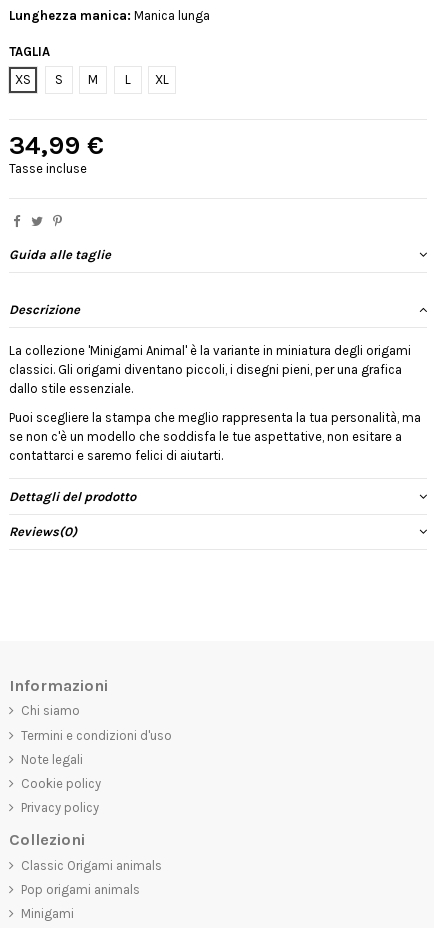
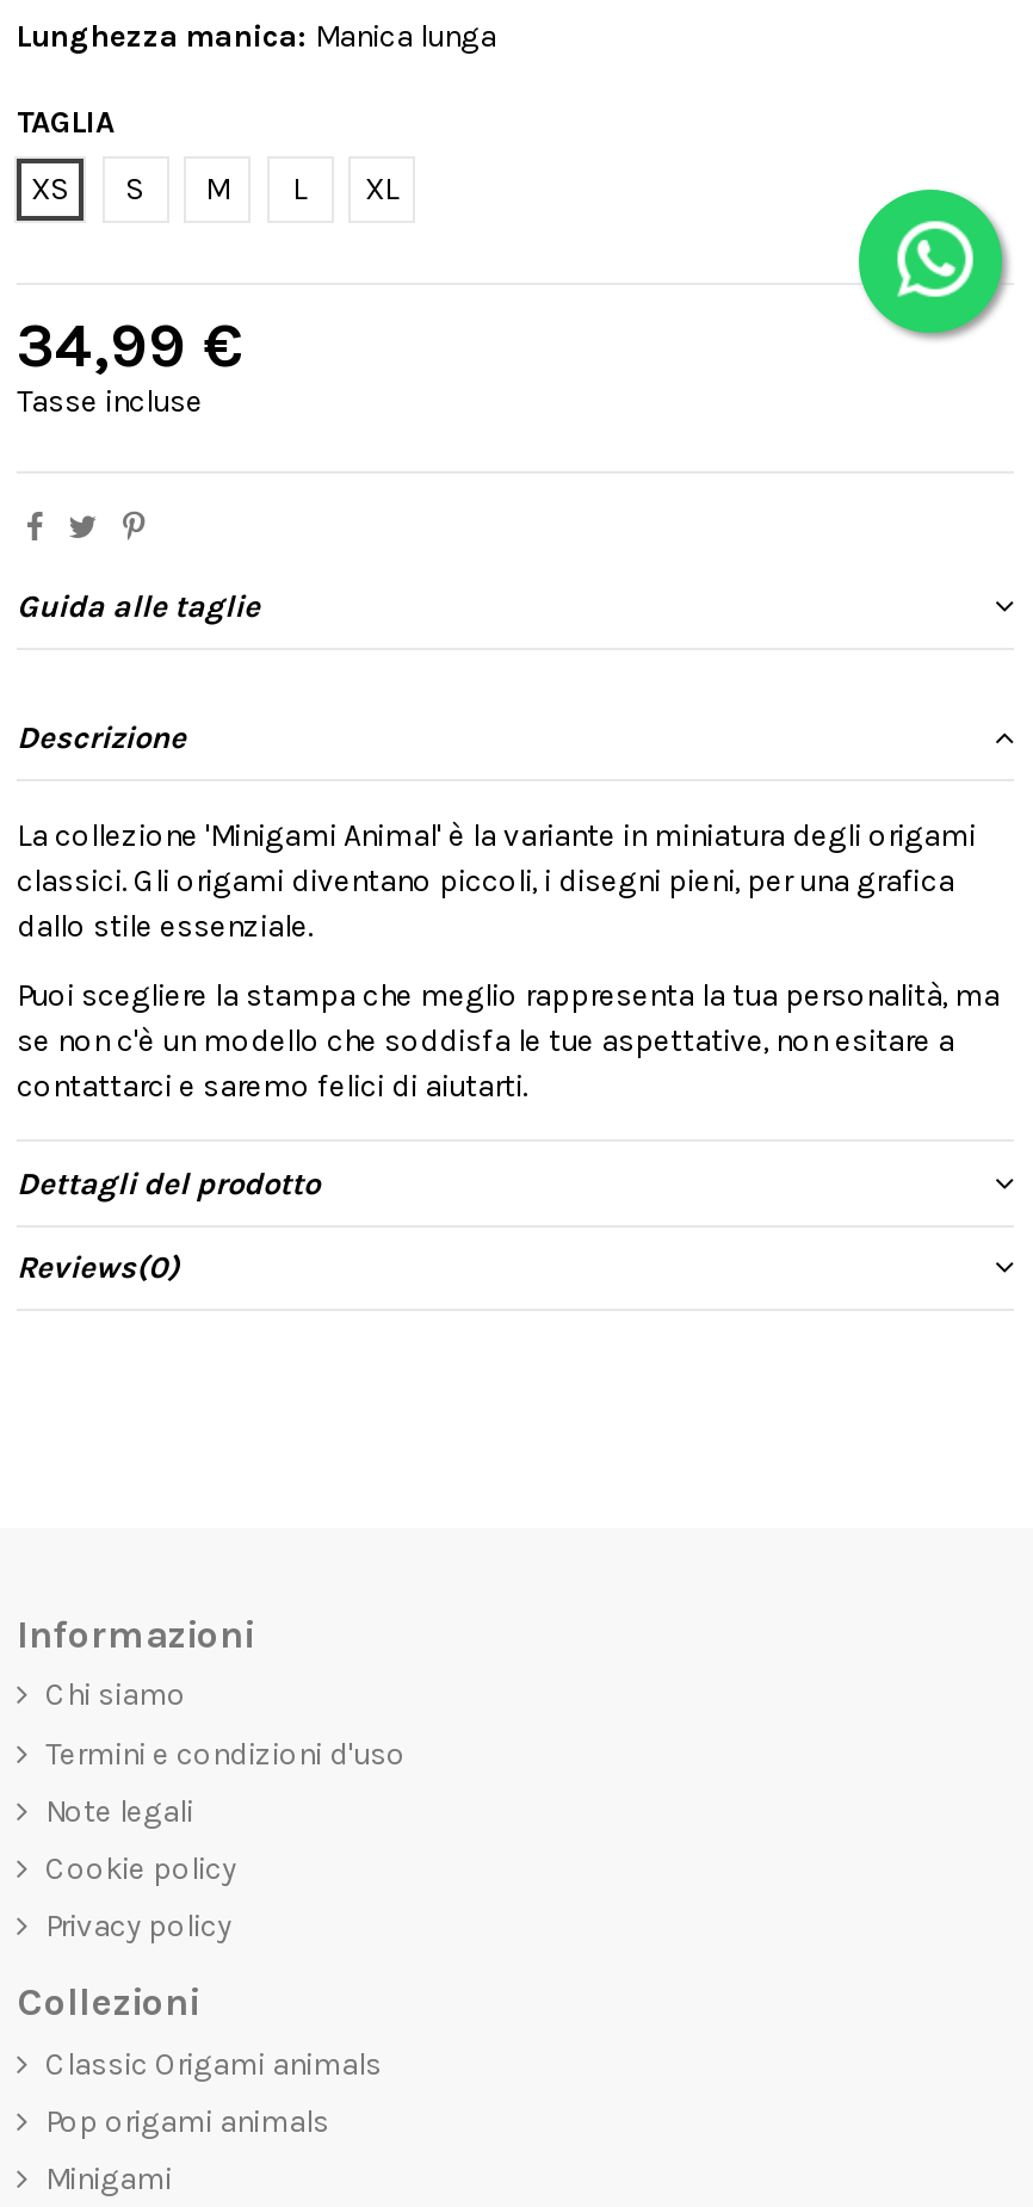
none -> [856,187,1012,342] [image]

